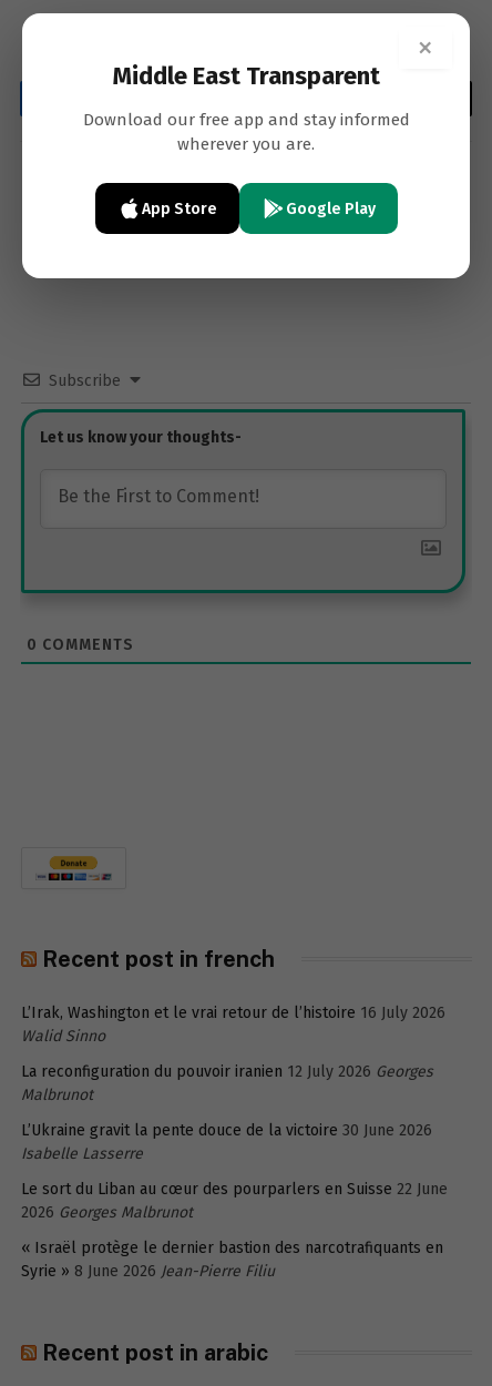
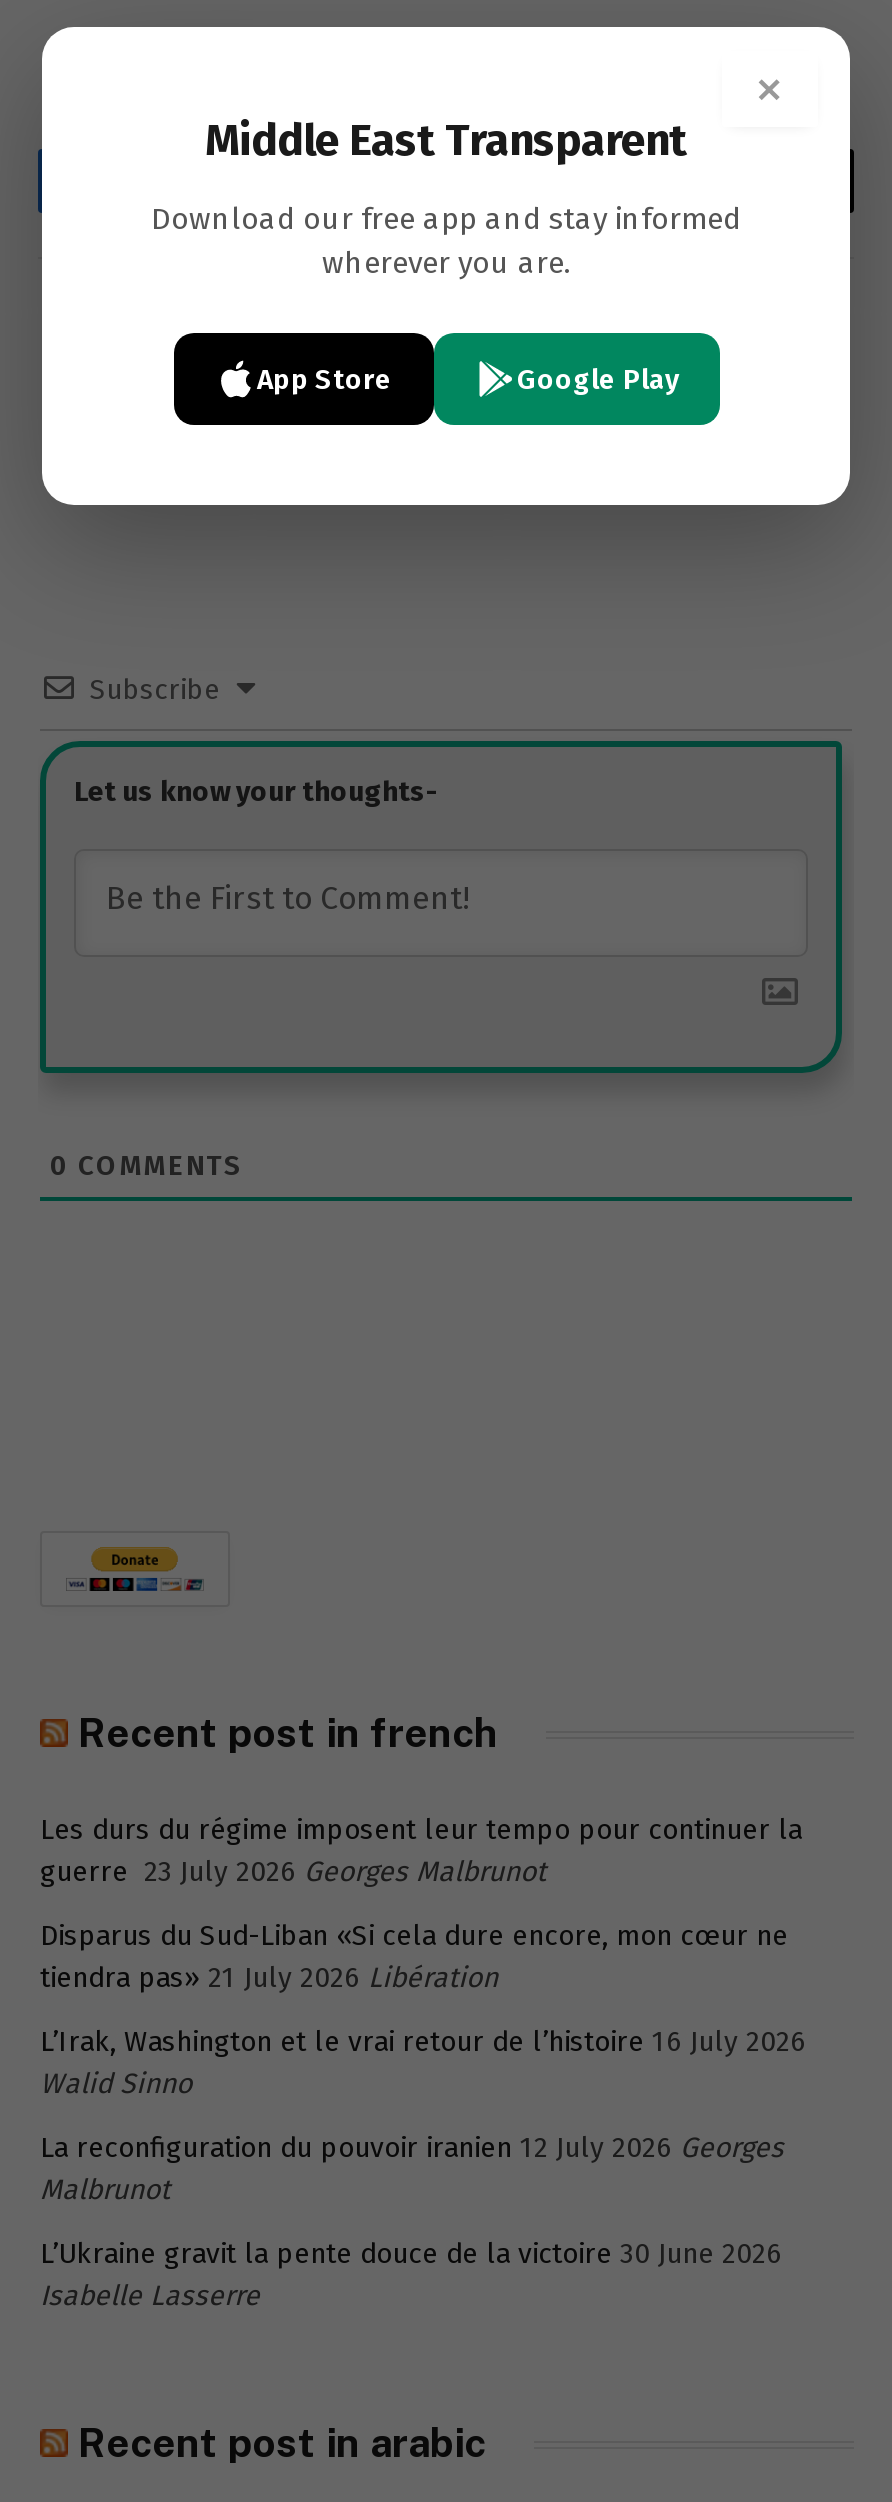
none -> [40,1813,802,1995] Les durs du régime imposent leur tempo pour continuer la | guerre 23 July 2026 Georges Malbrunot | Disparus du Sud-Liban «Si cela dure encore, mon cœur ne | tiendra pas» 21 July 2026 Libération
moved [21,1003,445,1163] -> [40,2025,806,2313]: L’Irak, Washington et le vrai retour de l’histoire 16 July 2026 | Walid Sinno | La reconfiguration du pouvoir iranien 12 July 2026 Georges | Malbrunot | L’Ukraine gravit la pente douce de la victoire 30 June 2026 | Isabelle Lasserre
[21,1180,448,1280] Le sort du Liban au cœur des pourparlers en Suisse 22 June | 2026 Georges Malbrunot | « Israël protège le dernier bastion des narcotrafiquants en | Syrie » 8 June 2026 Jean-Pierre Filiu -> none

